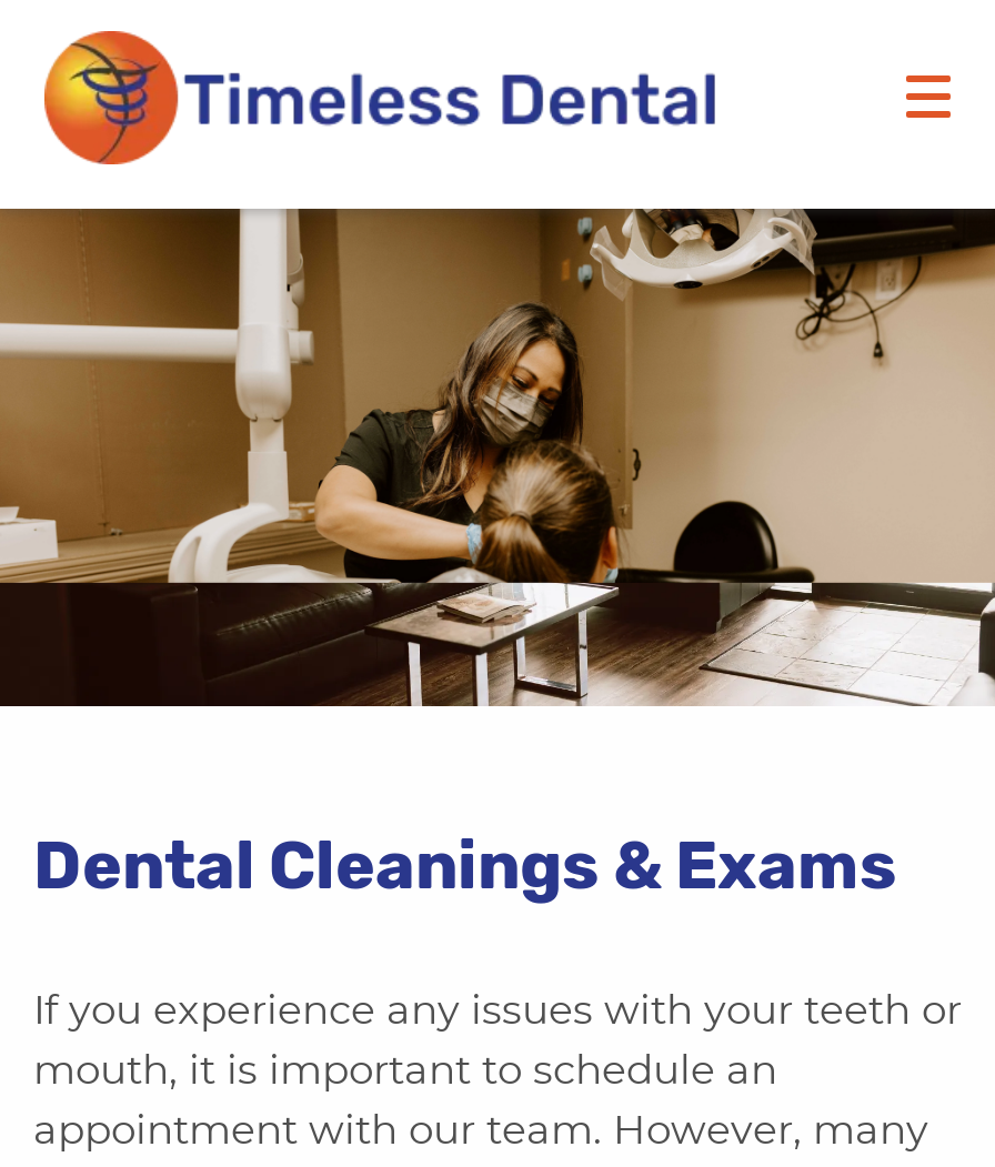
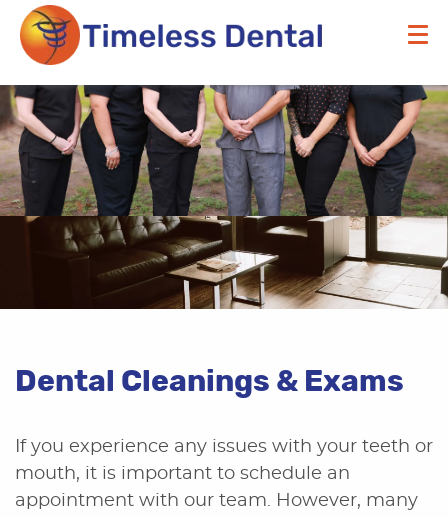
[7,207,988,586] [image] -> [3,84,445,254] [image]

